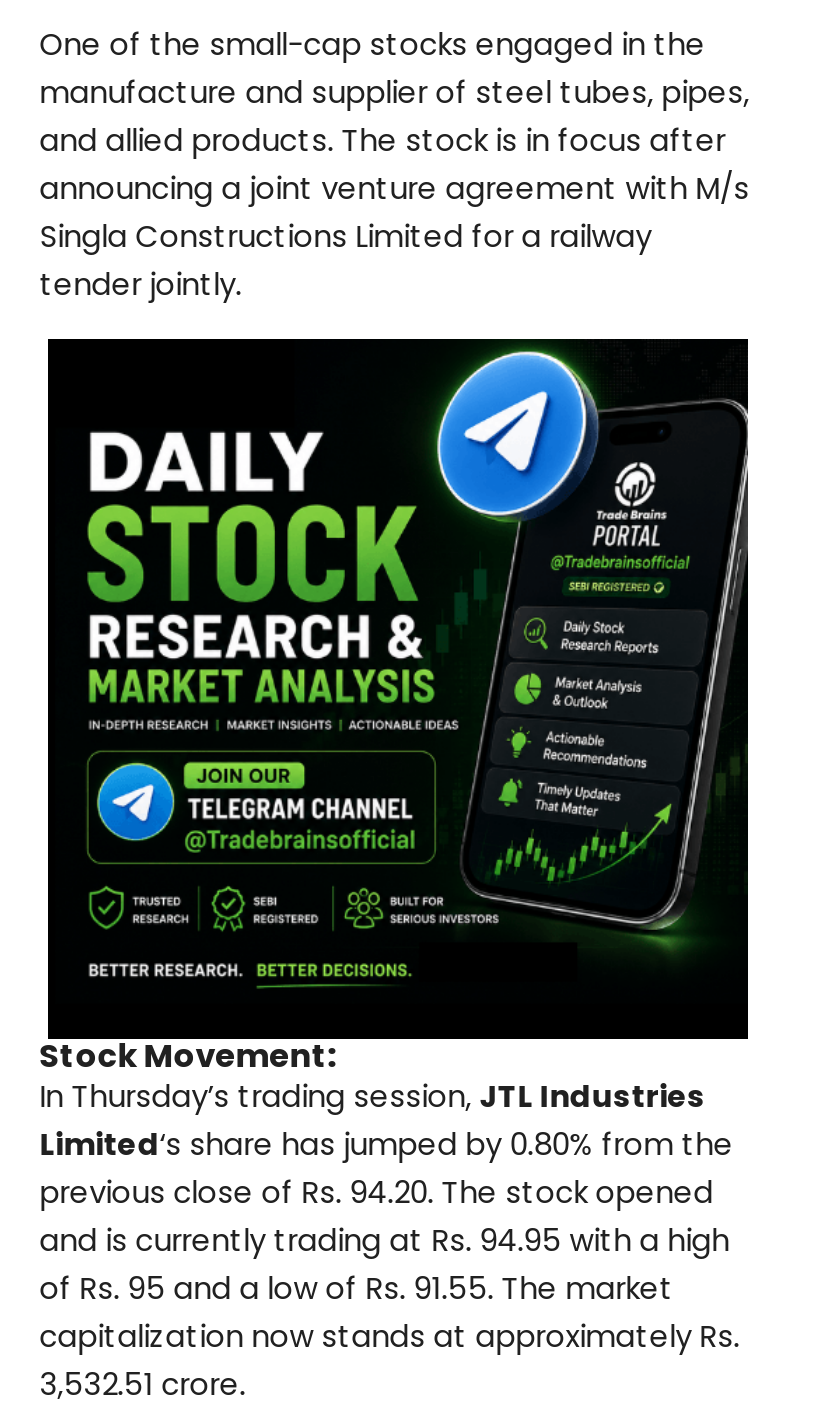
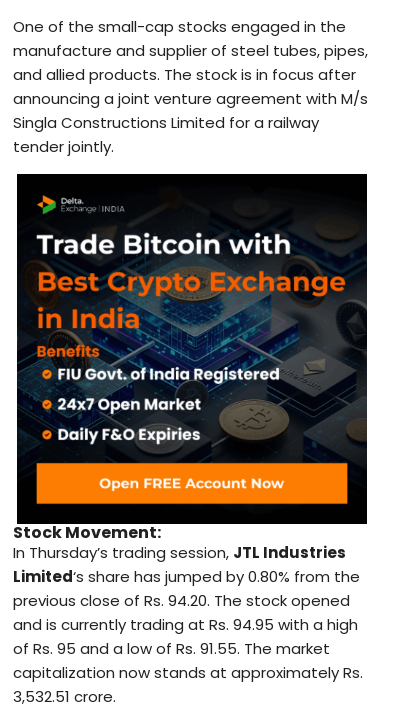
[48,345,748,999] [image] -> [17,176,367,505] [image]

